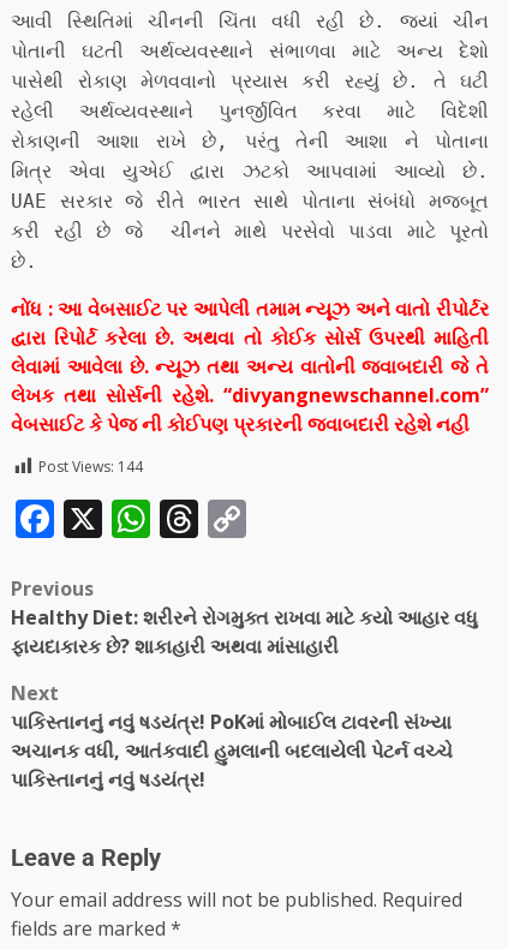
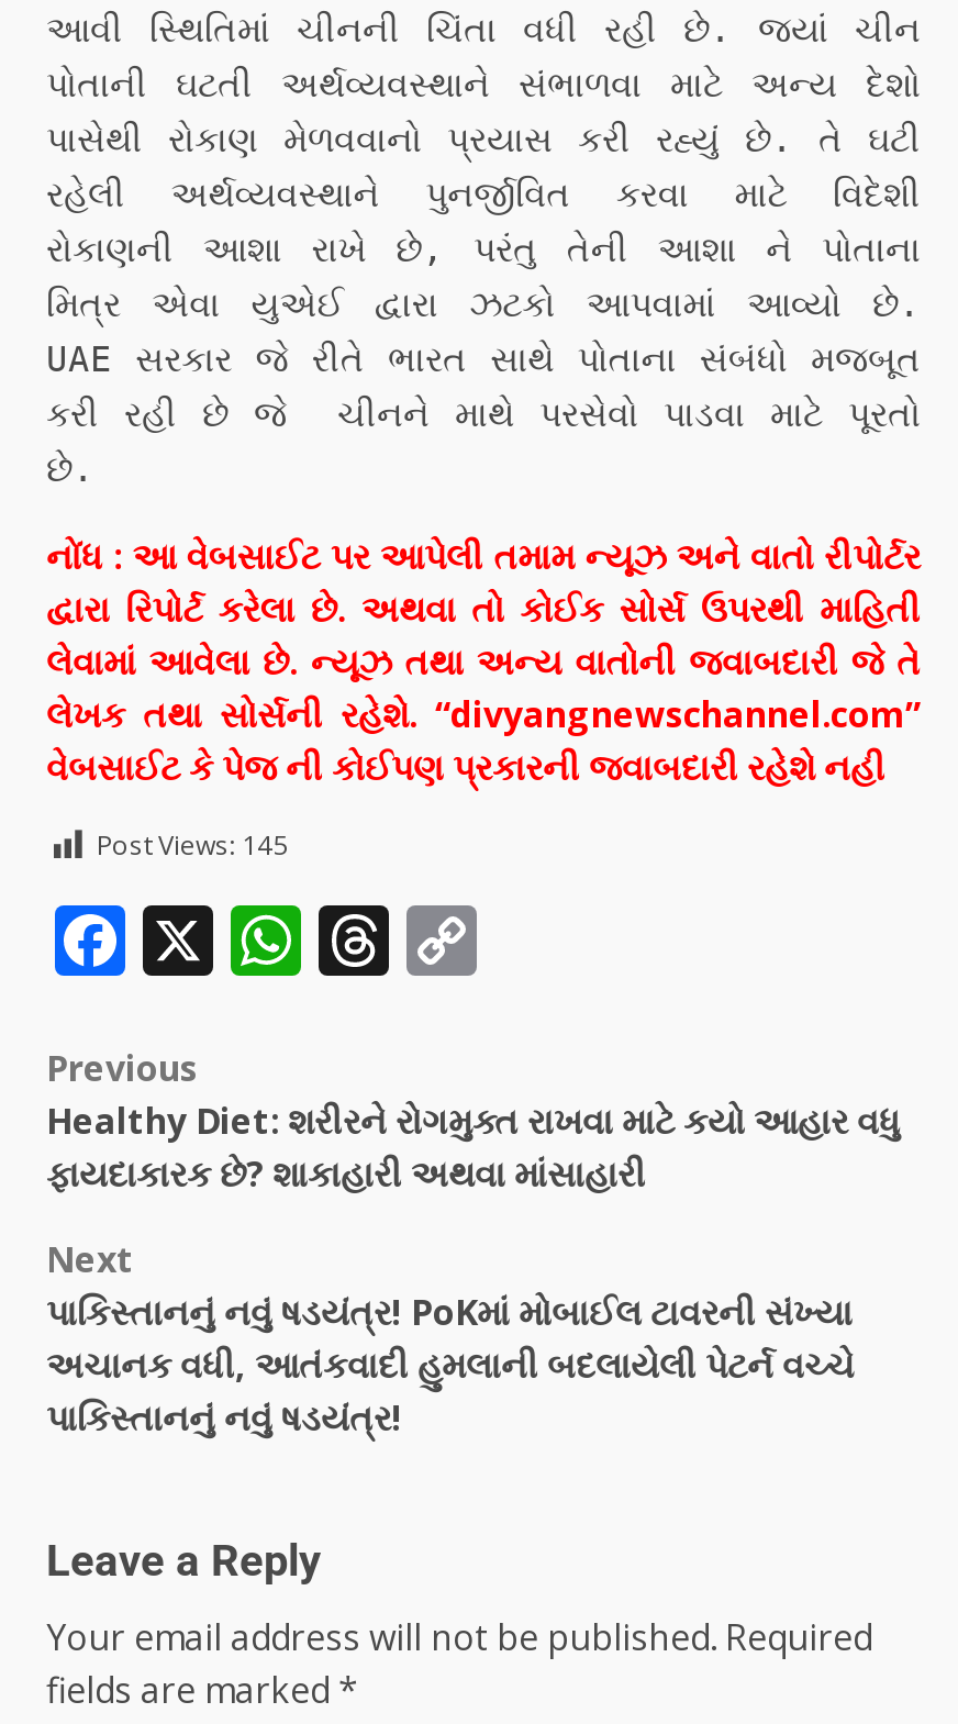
[38,457,143,477] Post Views: 144 -> [97,827,288,865] Post Views: 145

